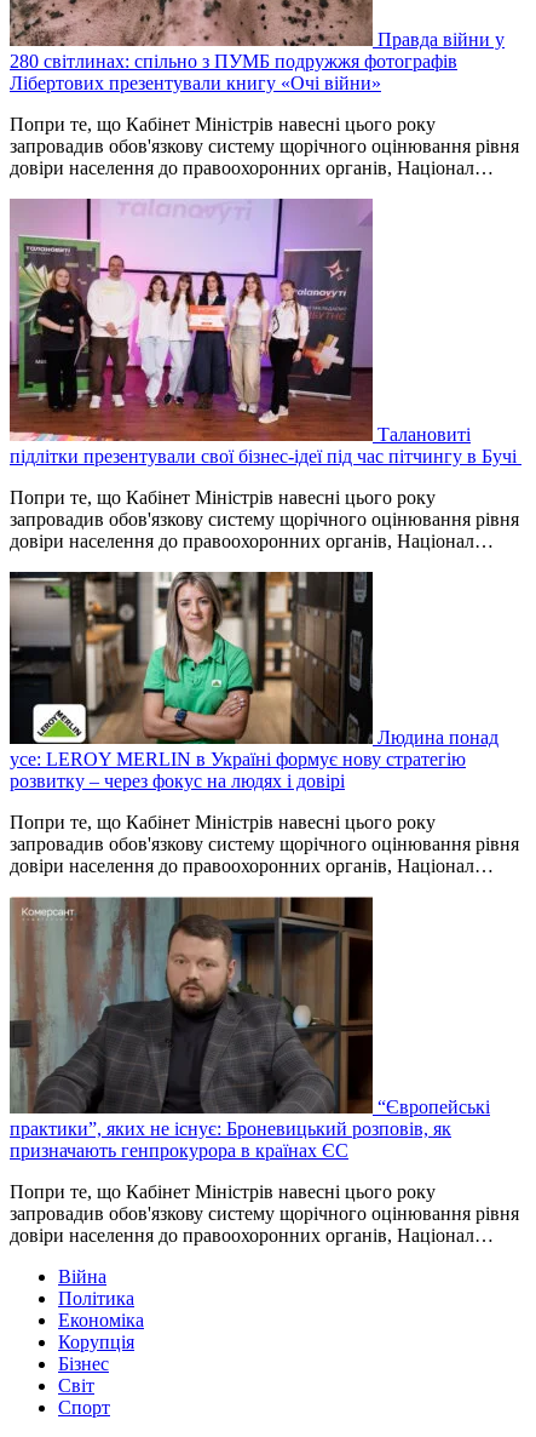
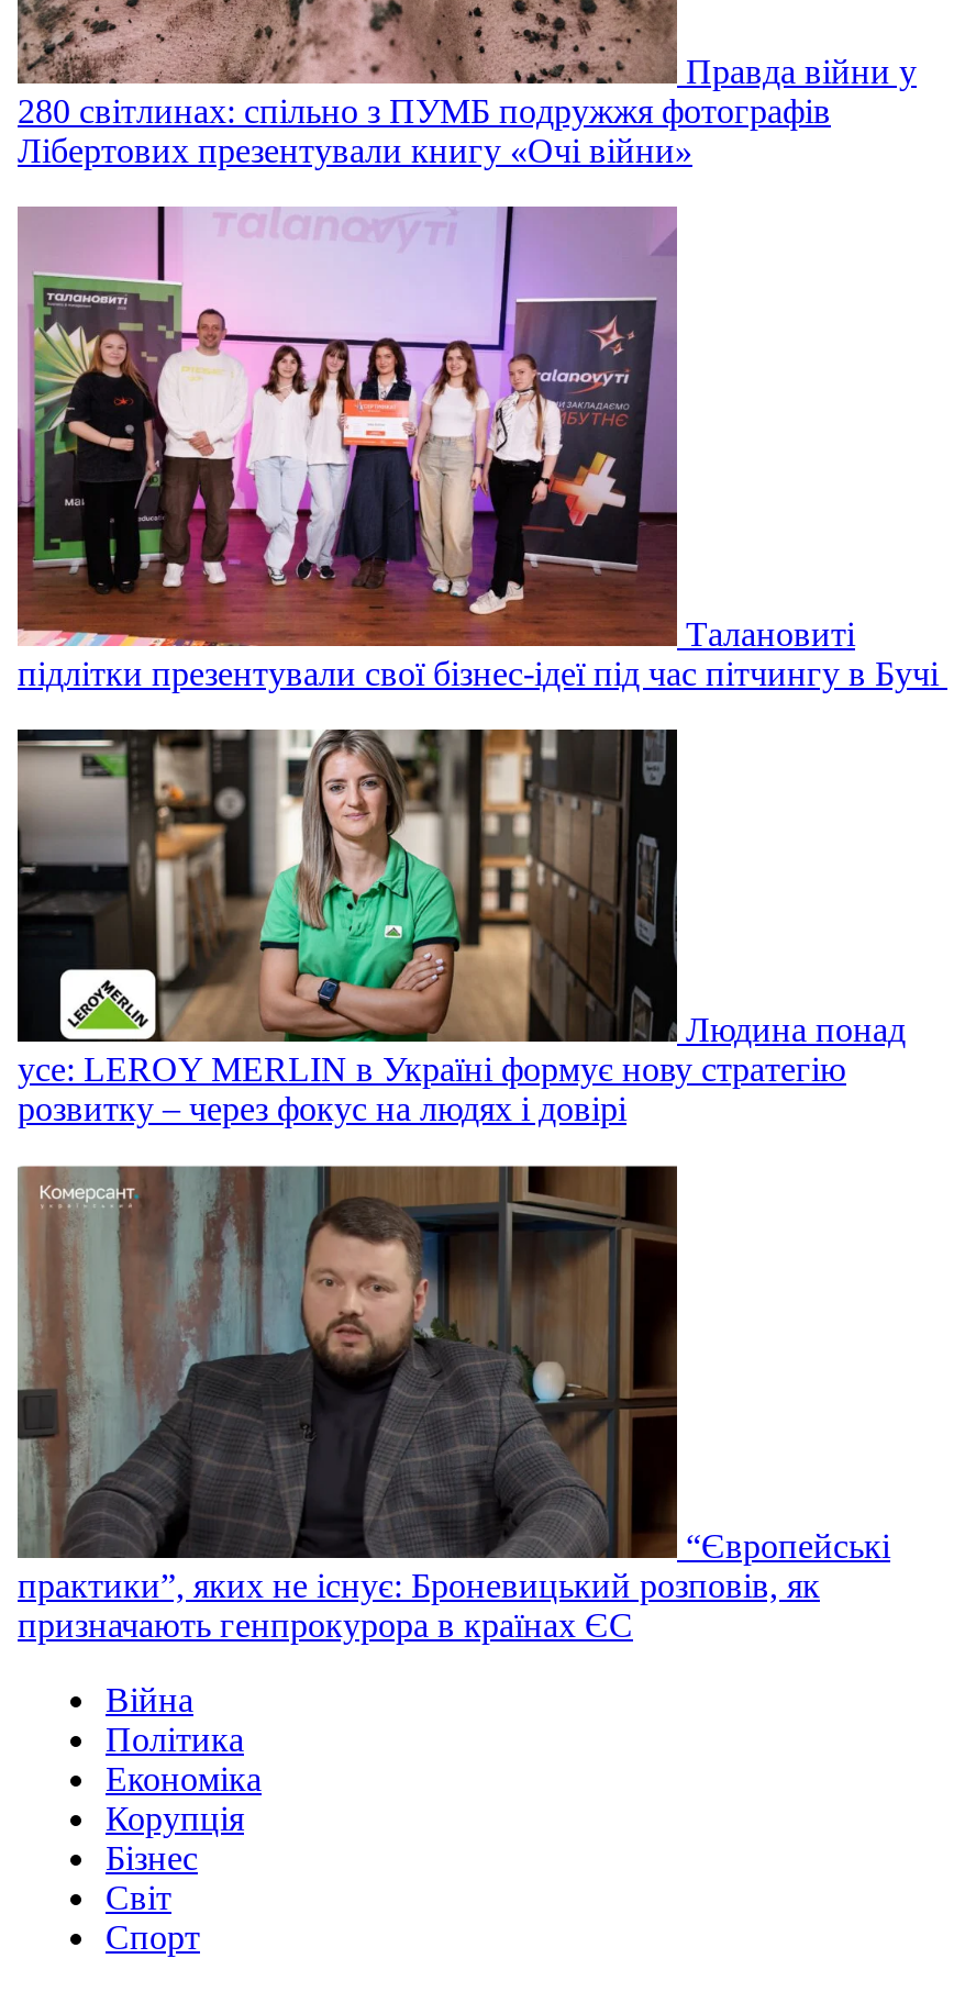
[10,113,519,178] Попри те, що Кабінет Міністрів навесні цього року | запровадив обов'язкову систему щорічного оцінювання рівня | довіри населення до правоохоронних органів, Націонал… -> none
[10,487,519,551] Попри те, що Кабінет Міністрів навесні цього року | запровадив обов'язкову систему щорічного оцінювання рівня | довіри населення до правоохоронних органів, Націонал… -> none
[10,811,519,876] Попри те, що Кабінет Міністрів навесні цього року | запровадив обов'язкову систему щорічного оцінювання рівня | довіри населення до правоохоронних органів, Націонал… -> none
[10,1181,519,1245] Попри те, що Кабінет Міністрів навесні цього року | запровадив обов'язкову систему щорічного оцінювання рівня | довіри населення до правоохоронних органів, Націонал… -> none

